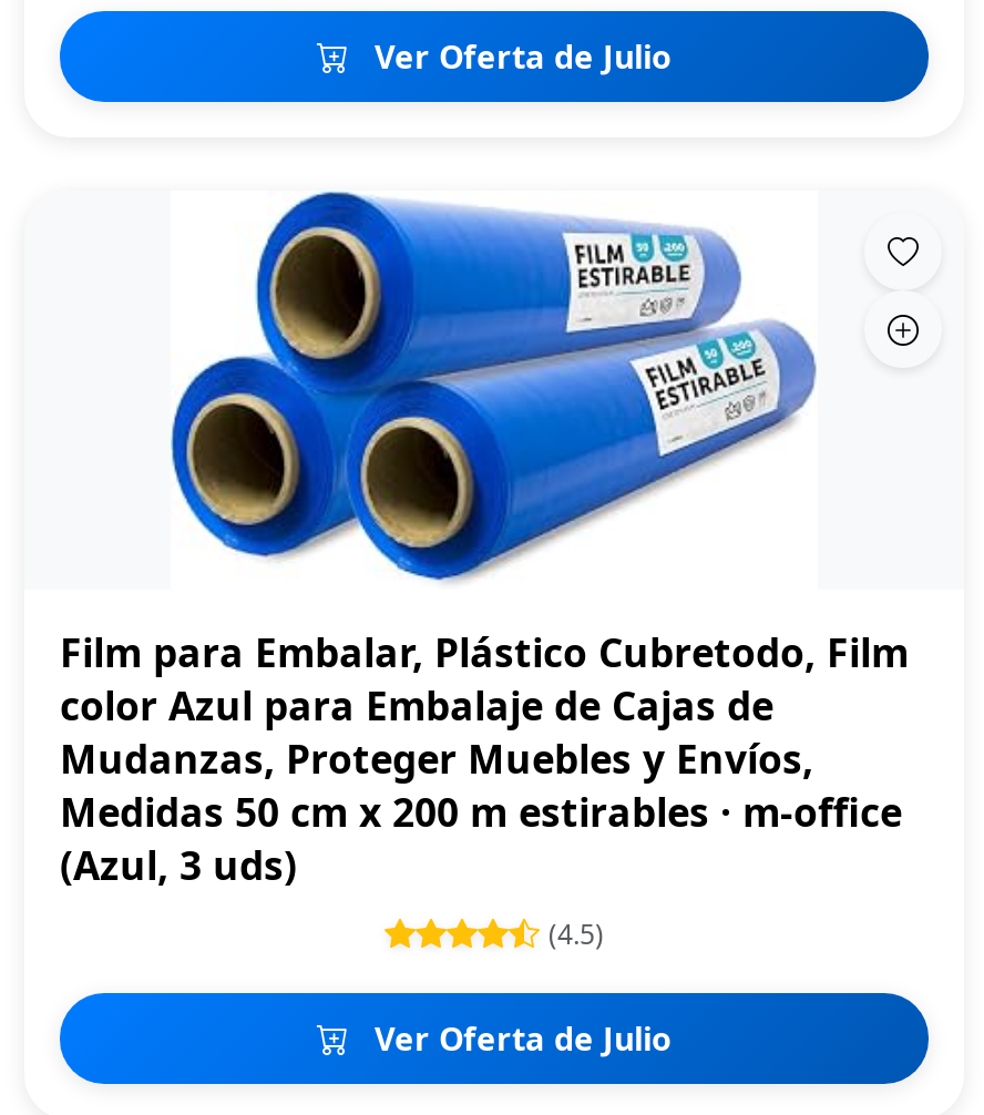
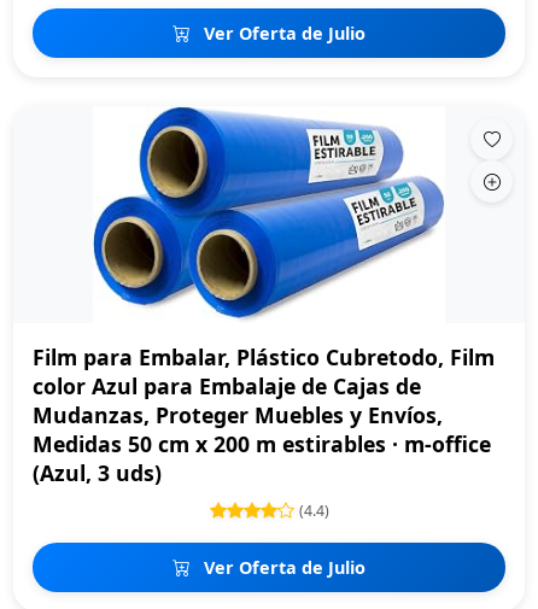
[549,914,604,952] (4.5) -> [299,500,329,520] (4.4)

